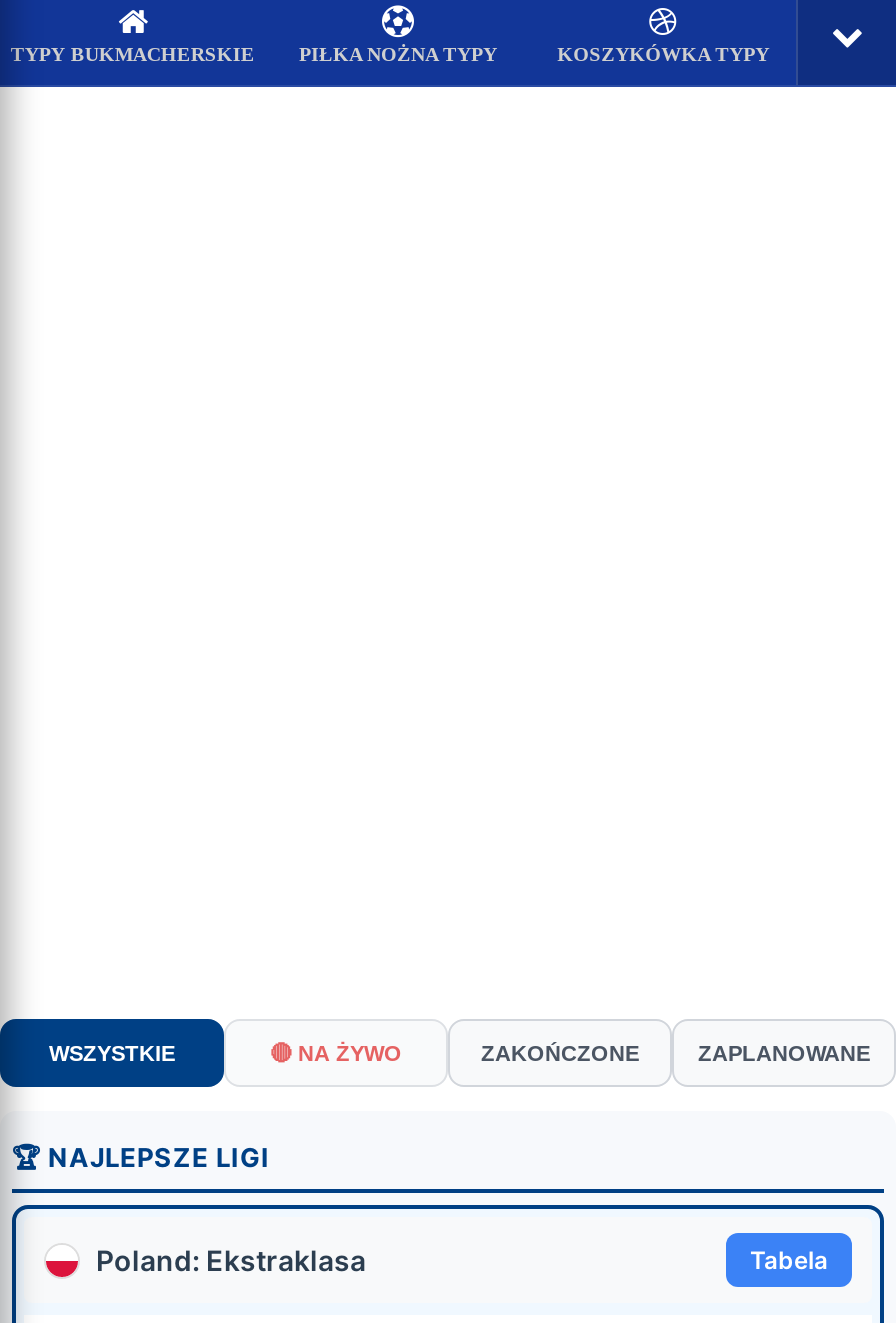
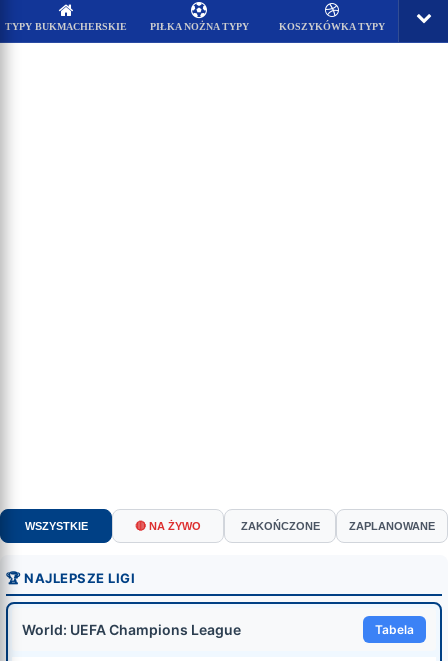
[96,1243,366,1277] Poland: Ekstraklasa -> [22,621,241,638] World: UEFA Champions League

